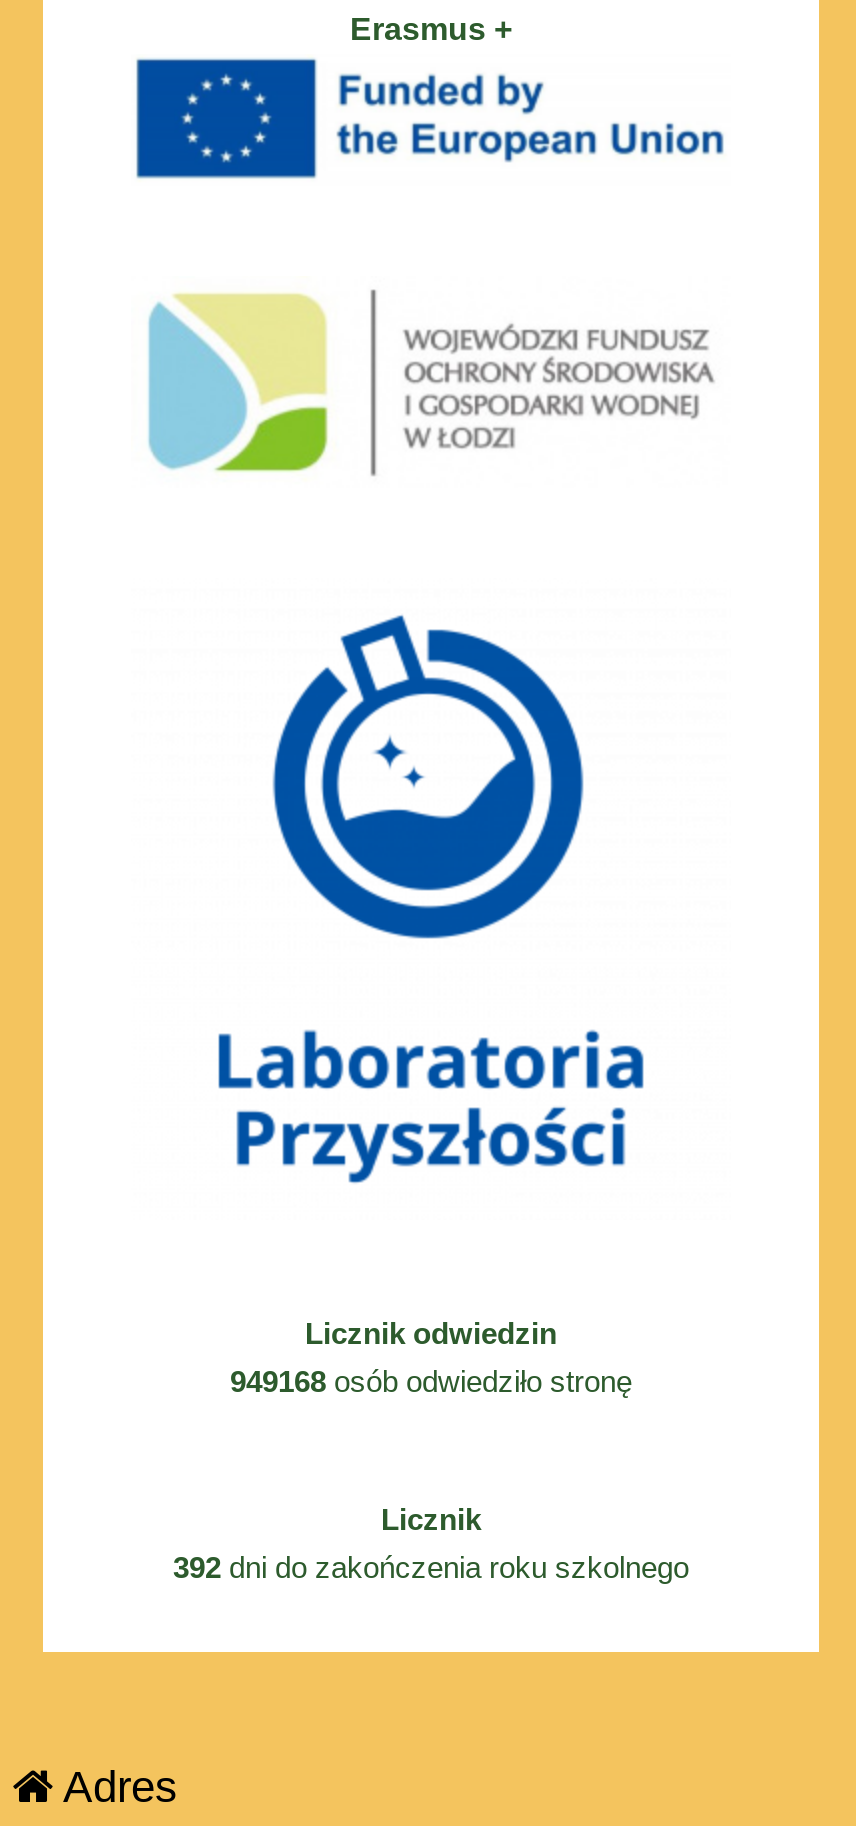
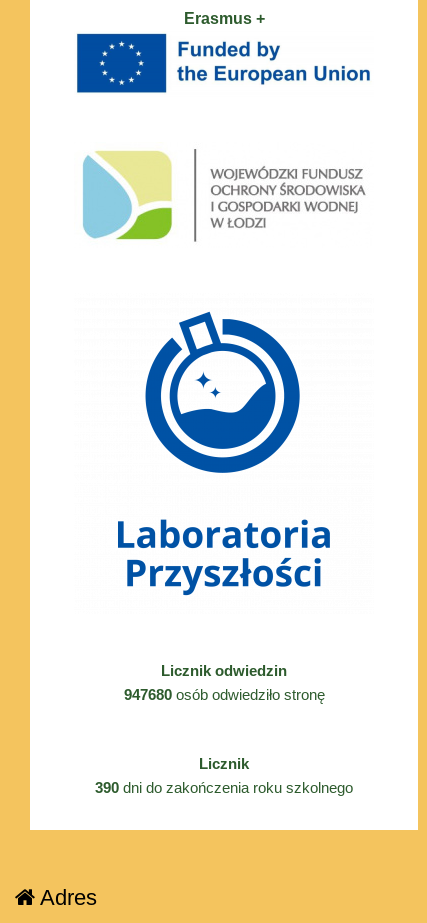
[230,1365,632,1399] 949168 osób odwiedziło stronę -> [123,686,324,703] 947680 osób odwiedziło stronę
[173,1551,689,1585] 392 dni do zakończenia roku szkolnego -> [95,779,353,796] 390 dni do zakończenia roku szkolnego

